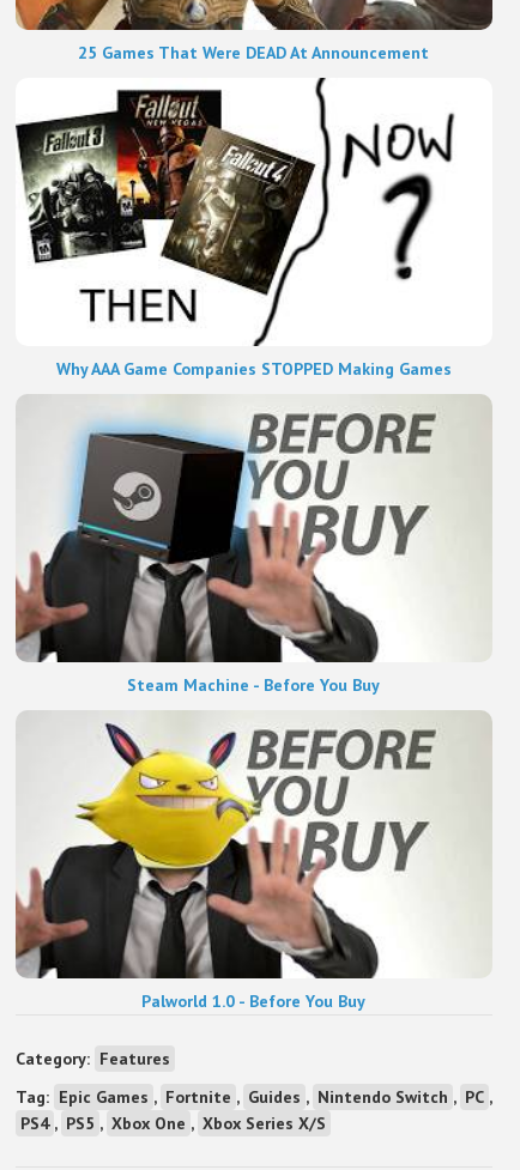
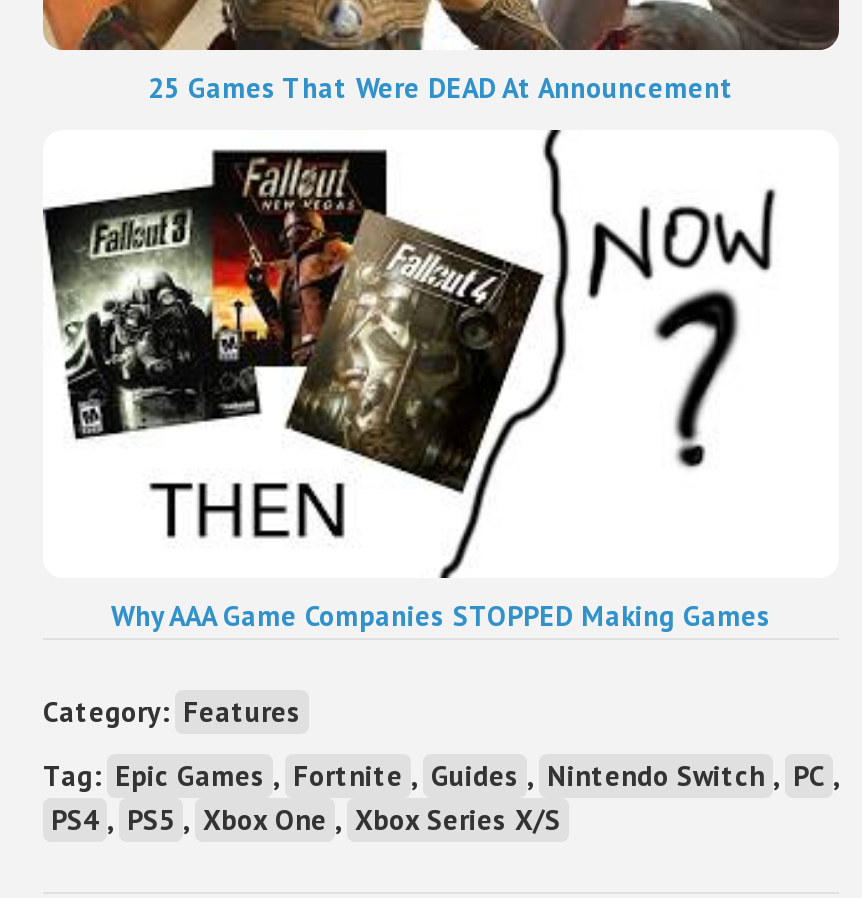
[16,395,492,695] [image] | Steam Machine - Before You Buy -> none
[14,711,492,1011] [image] | Palworld 1.0 - Before You Buy -> none

